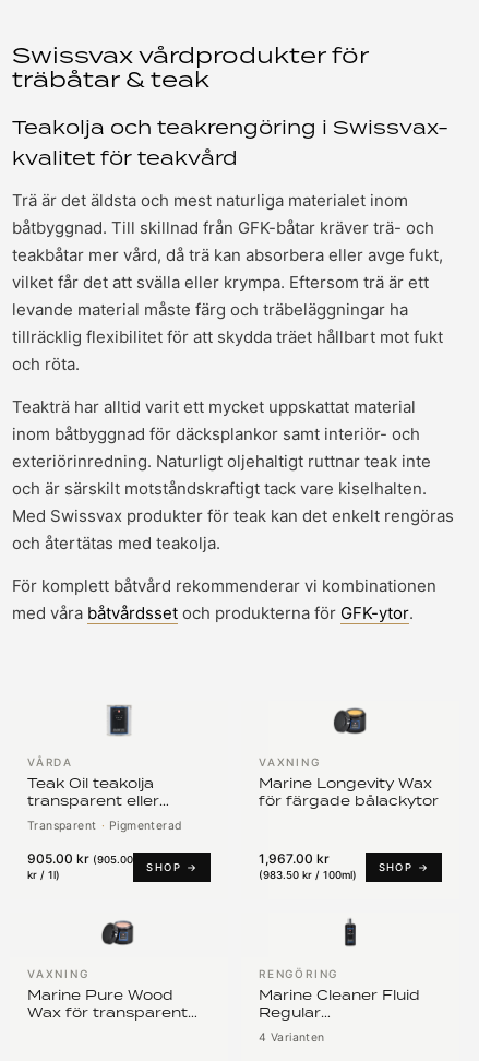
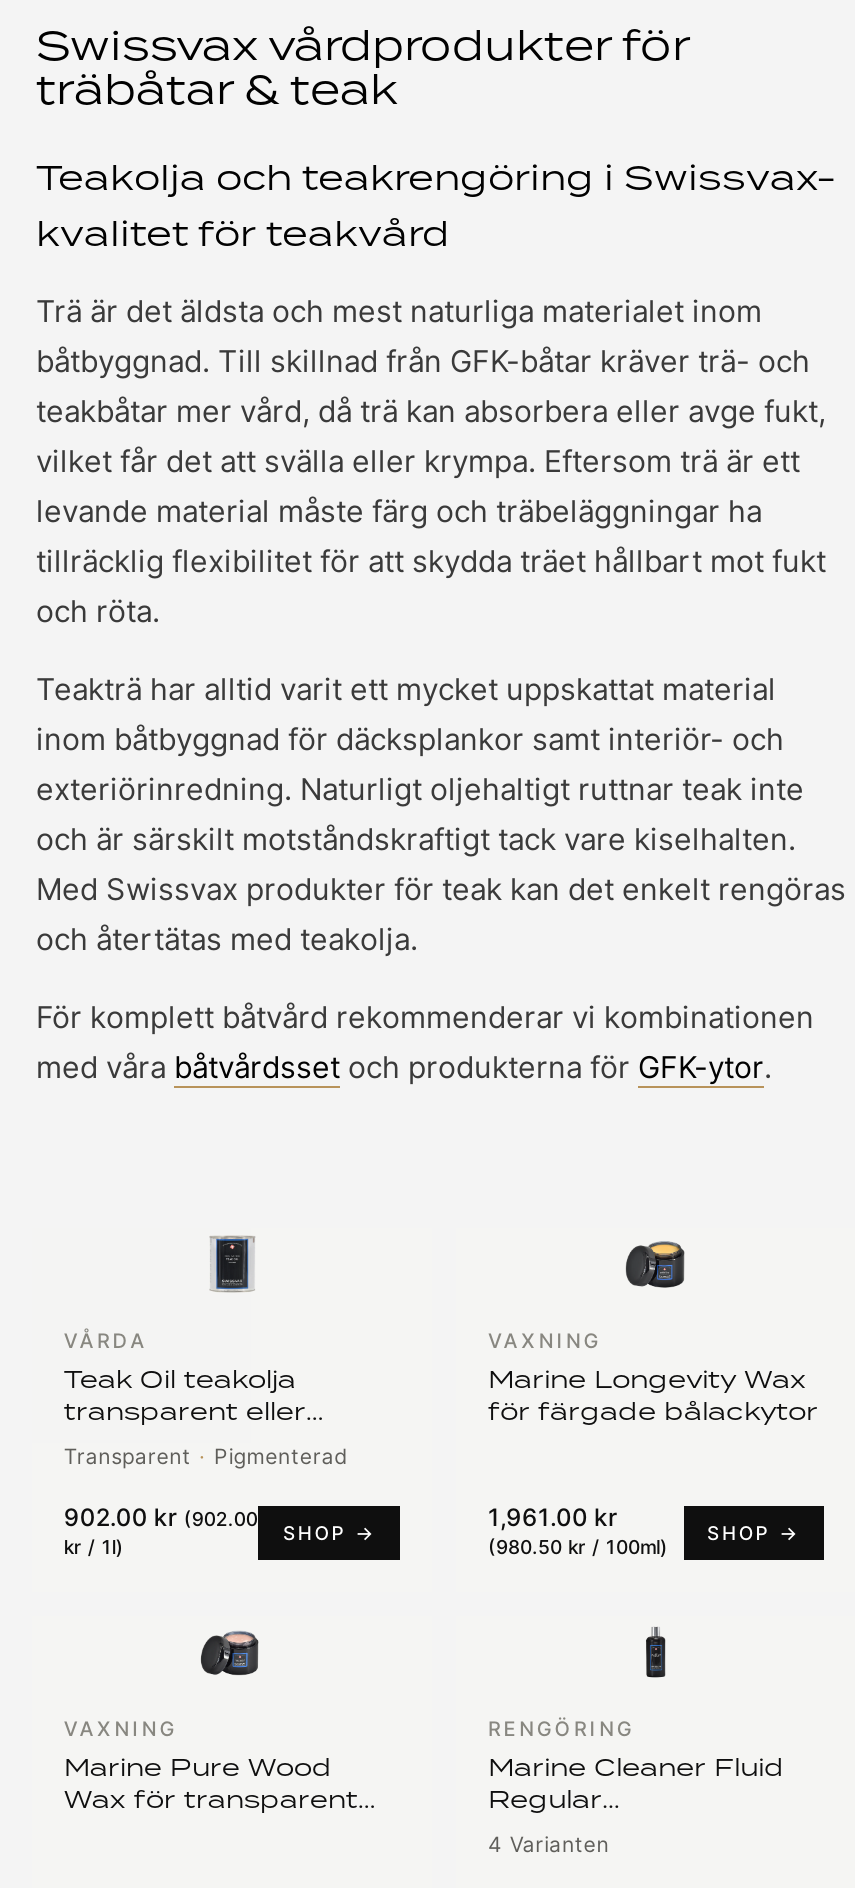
[27,850,133,867] 905.00 kr (905.00 -> [64,1502,258,1532] 902.00 kr (902.00
[259,850,330,867] 1,967.00 kr -> [488,1502,618,1532] 1,961.00 kr
[259,869,357,881] (983.50 kr / 100ml) -> [488,1536,668,1558] (980.50 kr / 100ml)

